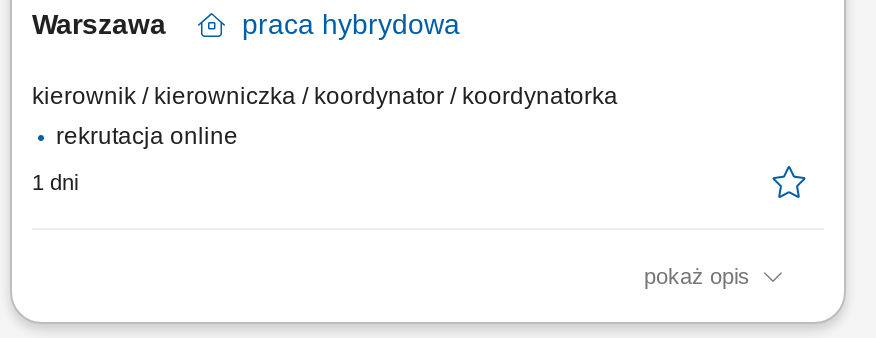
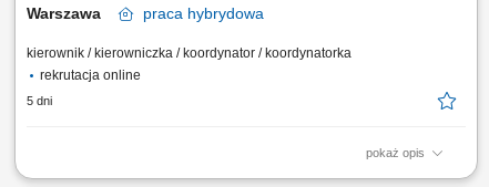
[32,170,78,194] 1 dni -> [27,94,52,107] 5 dni

